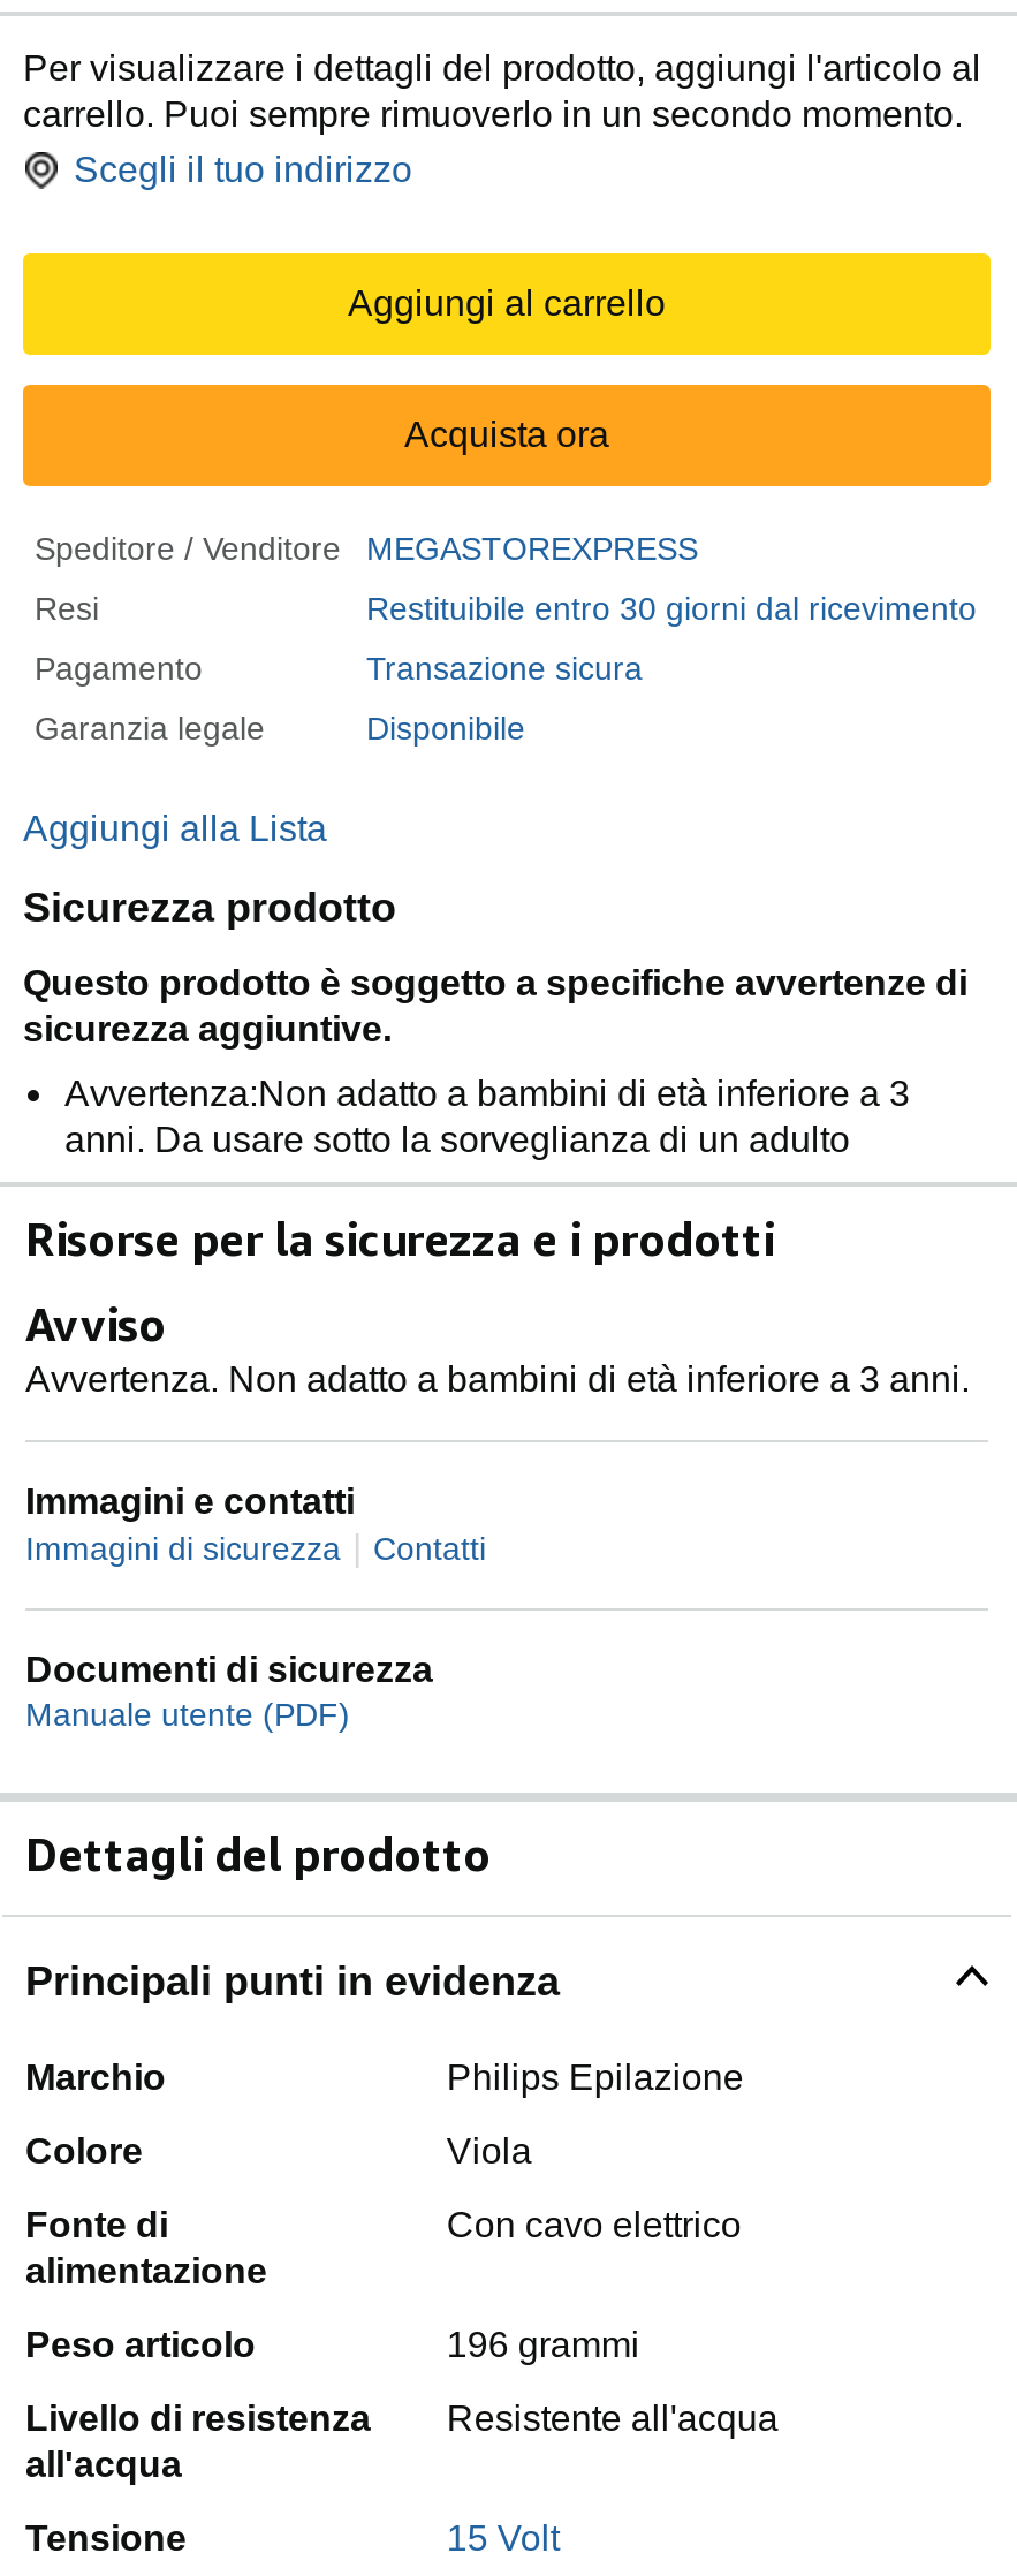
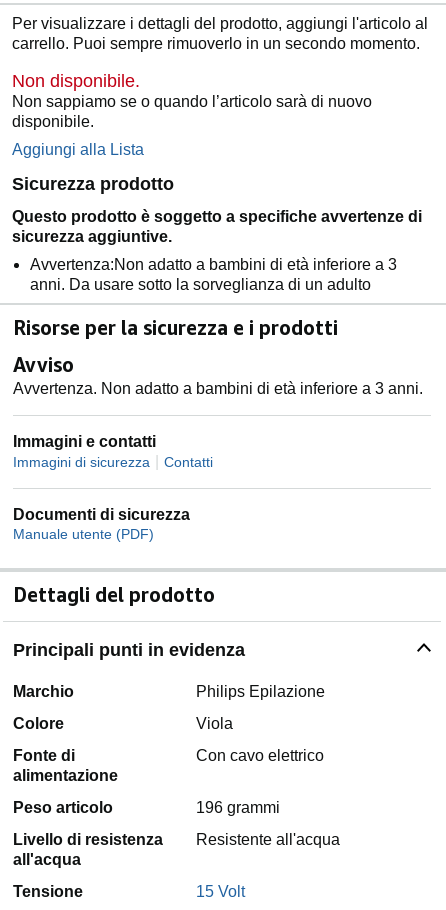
[35,150,977,747] Scegli il tuo indirizzo | Aggiungi al carrello | Acquista ora | Speditore / Venditore | MEGASTOREXPRESS | Resi | Restituibile entro 30 giorni dal ricevimento | Pagamento | Transazione sicura | Garanzia legale | Disponibile -> [12,71,372,130] Non disponibile. | Non sappiamo se o quando l’articolo sarà di nuovo | disponibile.

